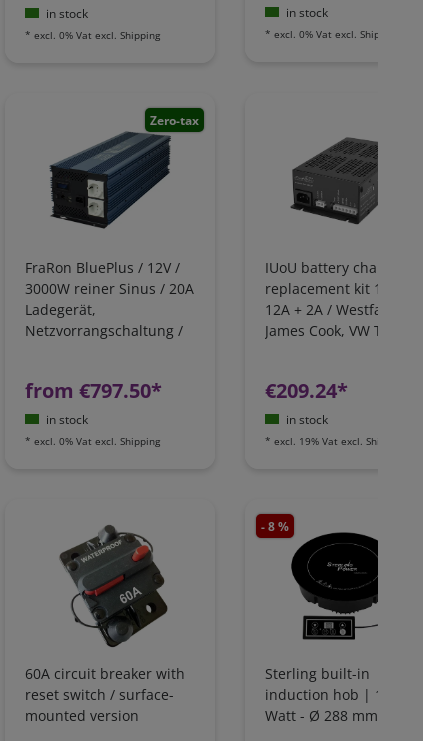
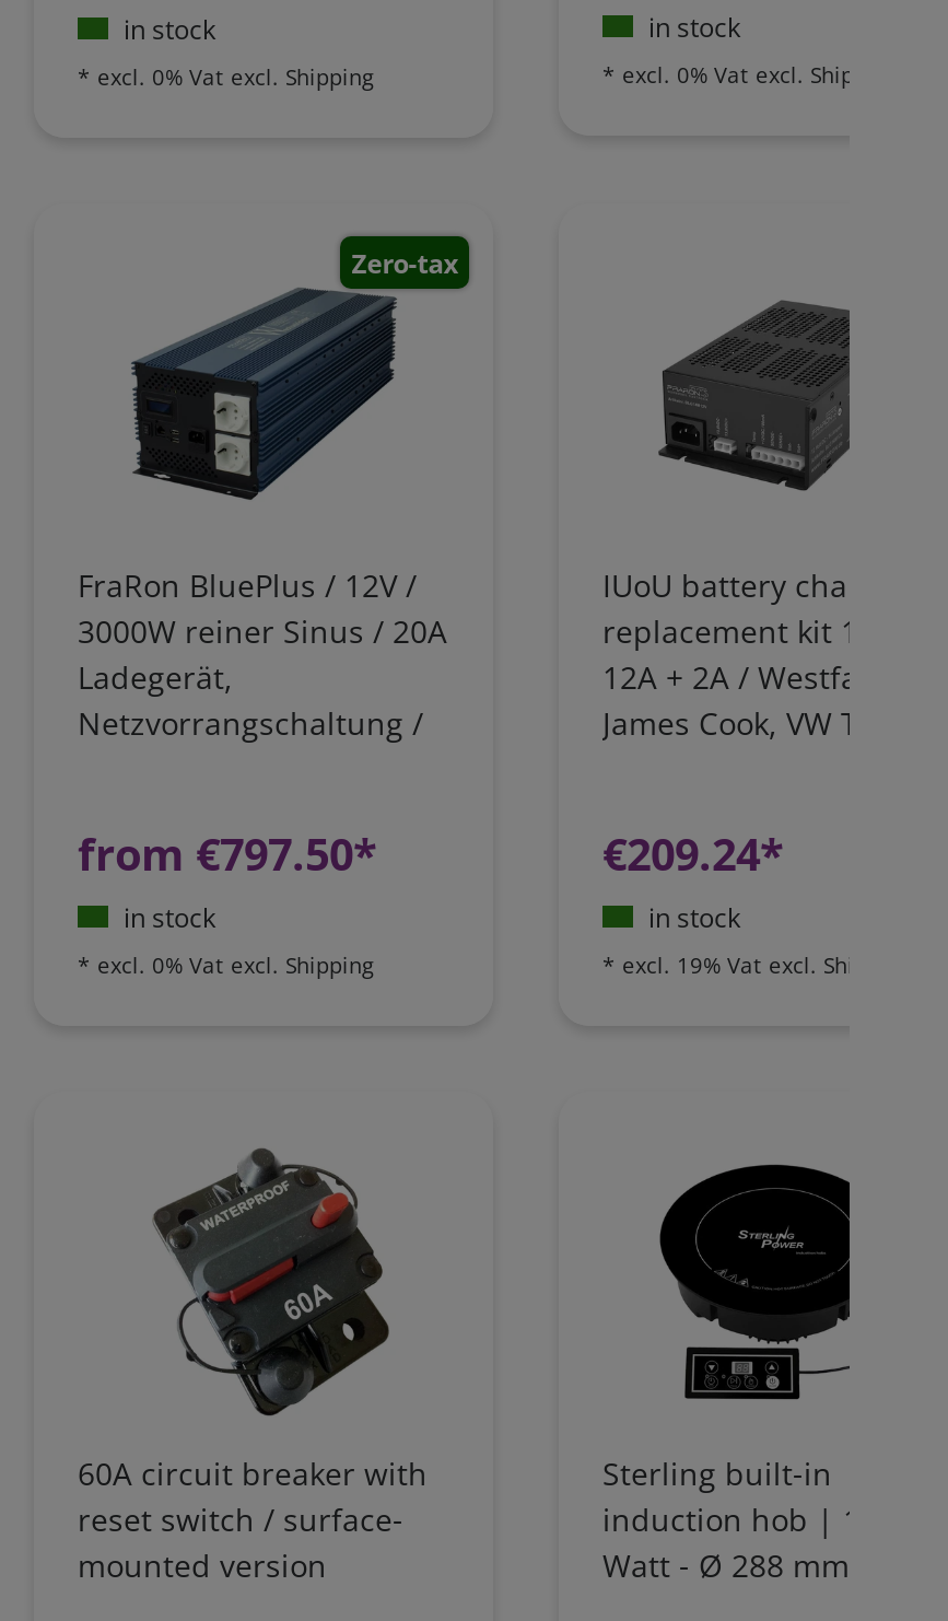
[261,518,289,535] - 8 % -> none

